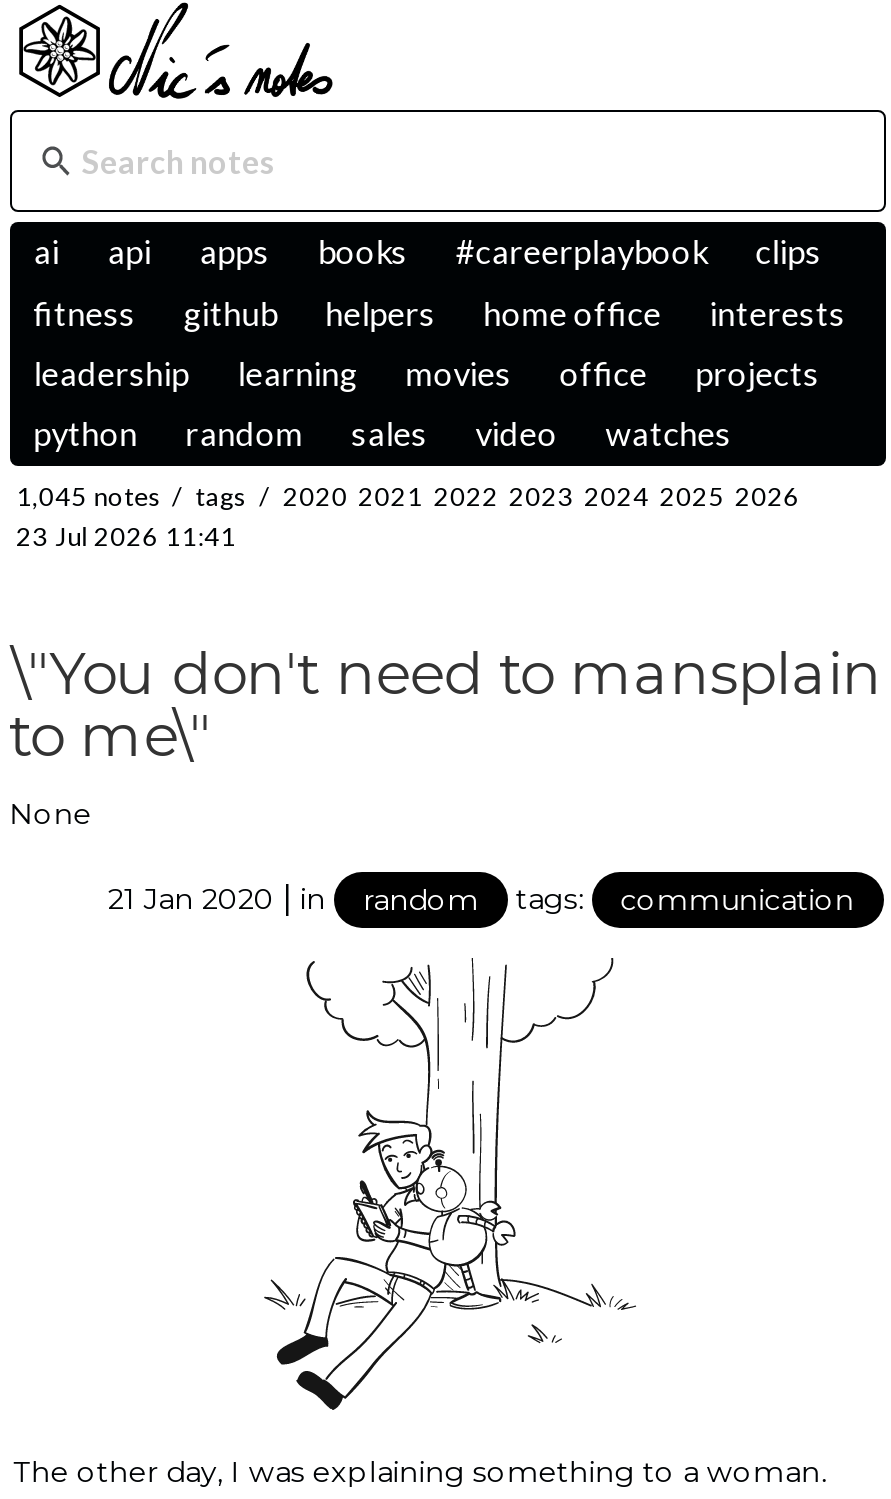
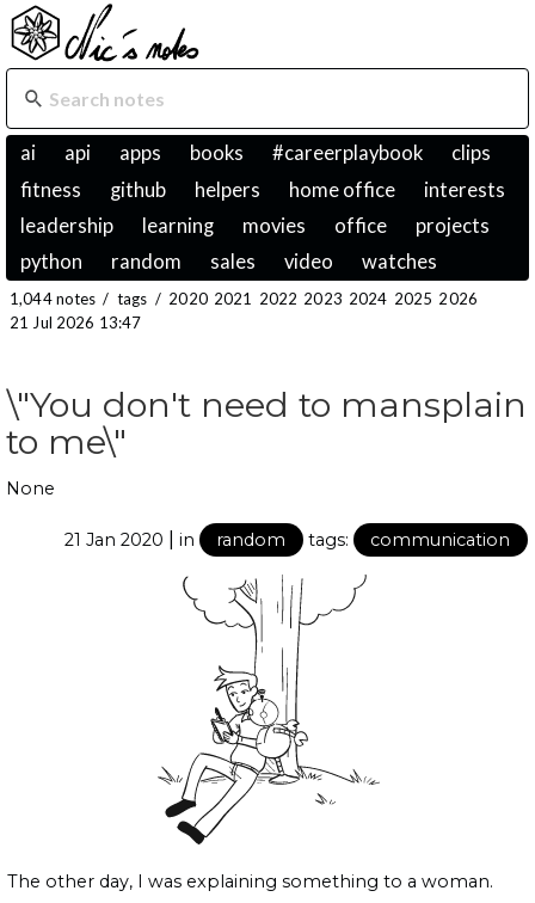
[16,480,800,512] 1,045 notes / tags / 2020 2021 2022 2023 2024 2025 2026 -> [10,289,478,308] 1,044 notes / tags / 2020 2021 2022 2023 2024 2025 2026
[16,520,236,552] 23 Jul 2026 11:41 -> [10,313,141,332] 21 Jul 2026 13:47

